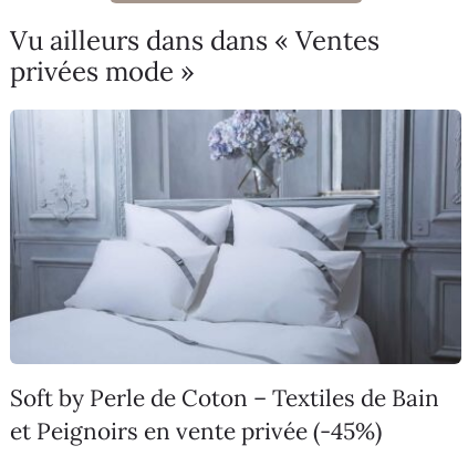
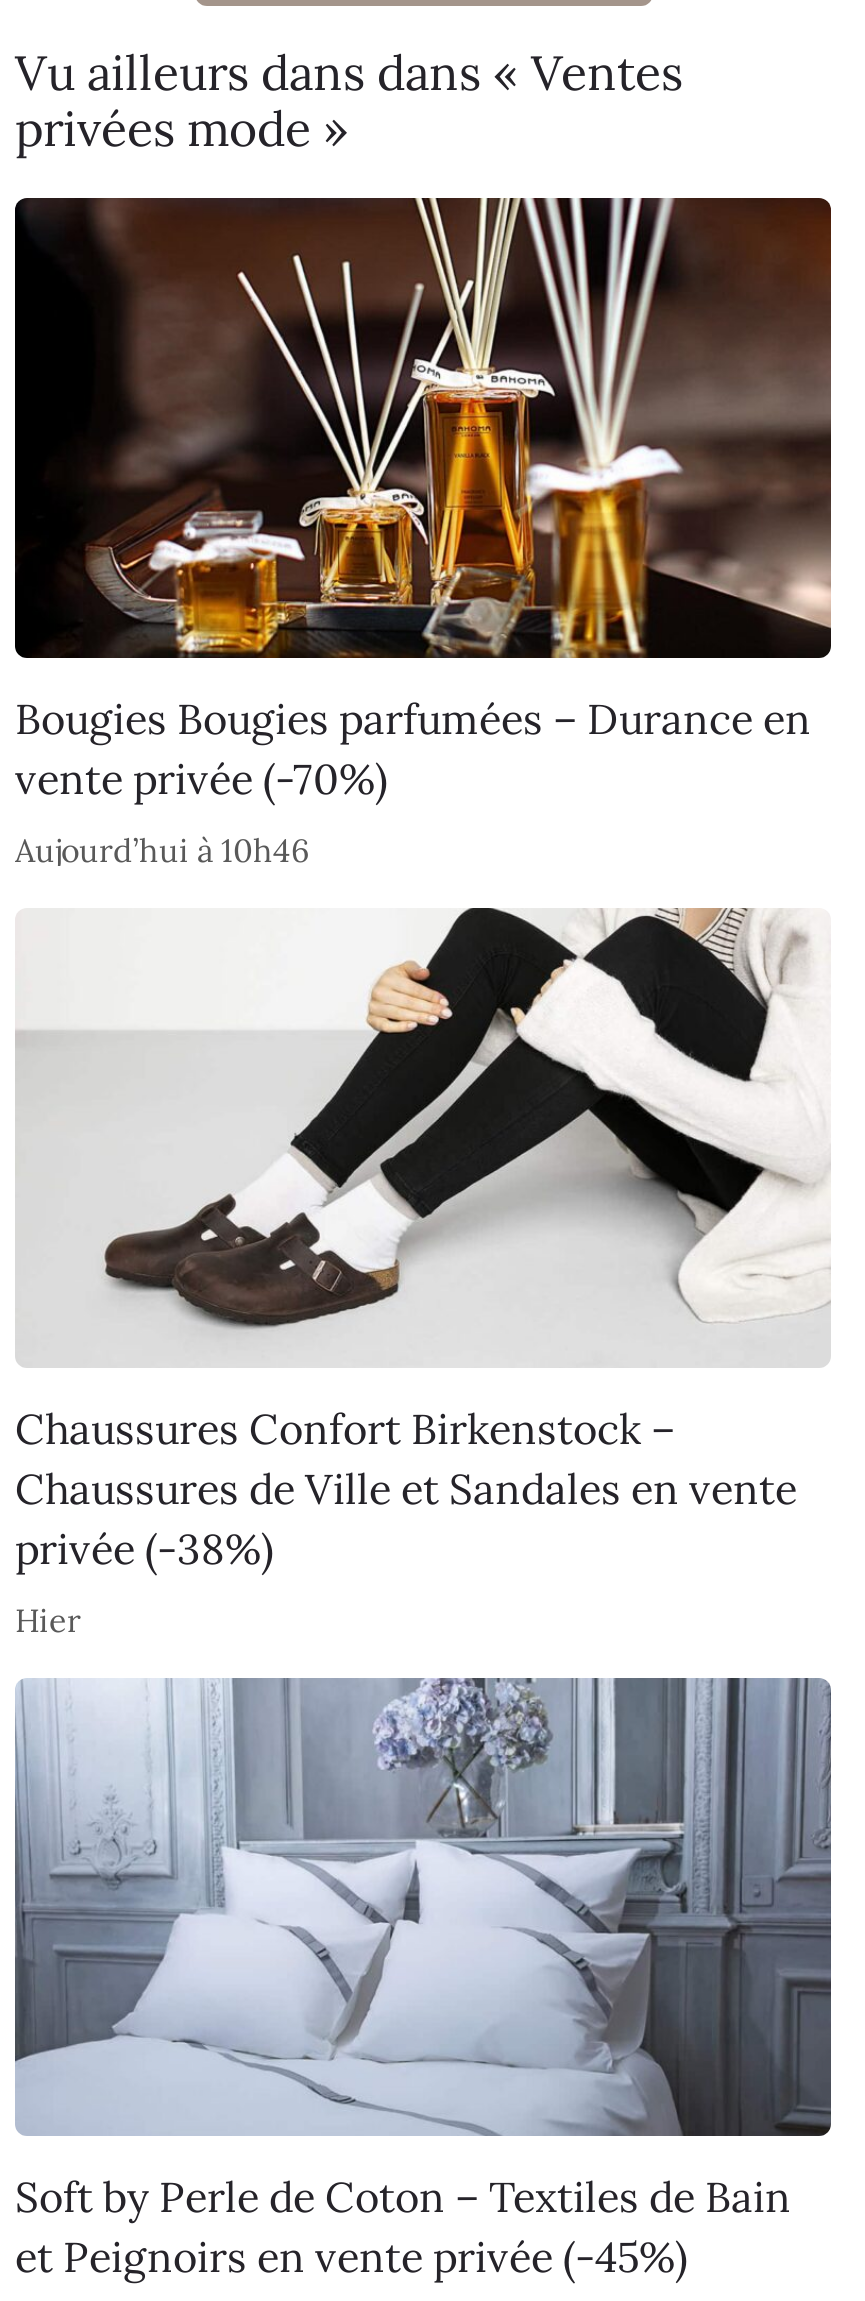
none -> [13,196,833,870] [image] | Bougies Bougies parfumées – Durance en | vente privée (-70%) | Aujourd’hui à 10h46
none -> [15,906,831,1639] [image] | Chaussures Confort Birkenstock – | Chaussures de Ville et Sandales en vente | privée (-38%) | Hier

